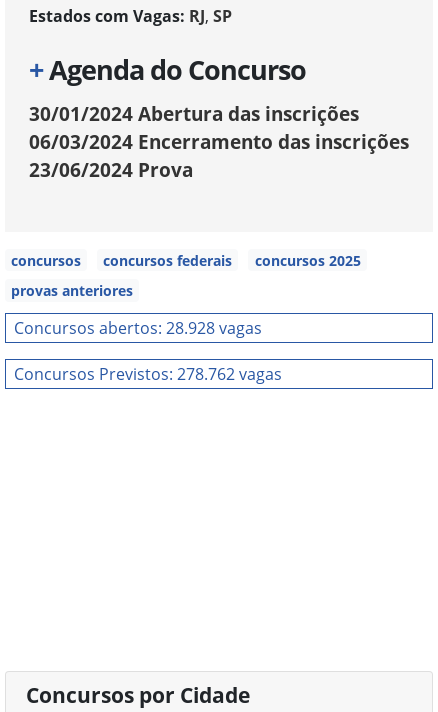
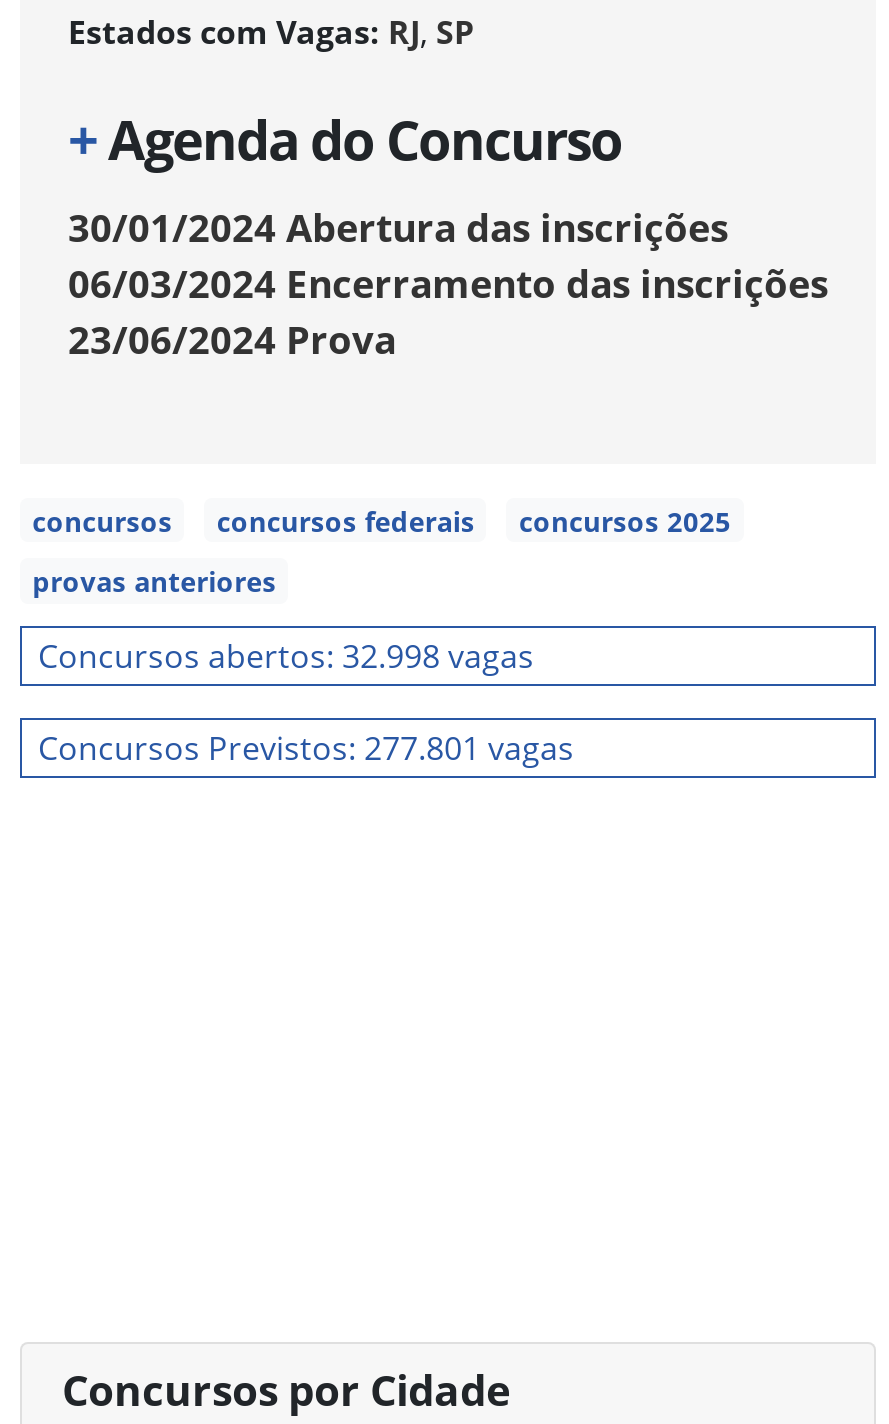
[14,317,262,339] Concursos abertos: 28.928 vagas -> [38,633,534,677] Concursos abertos: 32.998 vagas
[14,363,282,385] Concursos Previstos: 278.762 vagas -> [38,725,574,769] Concursos Previstos: 277.801 vagas

